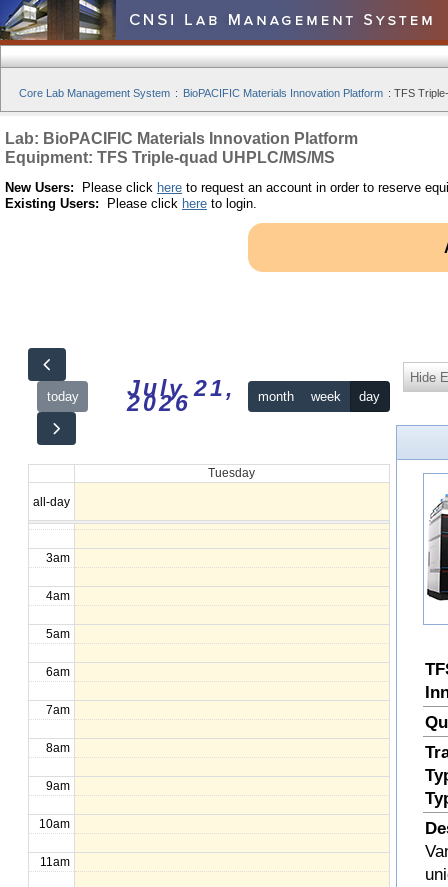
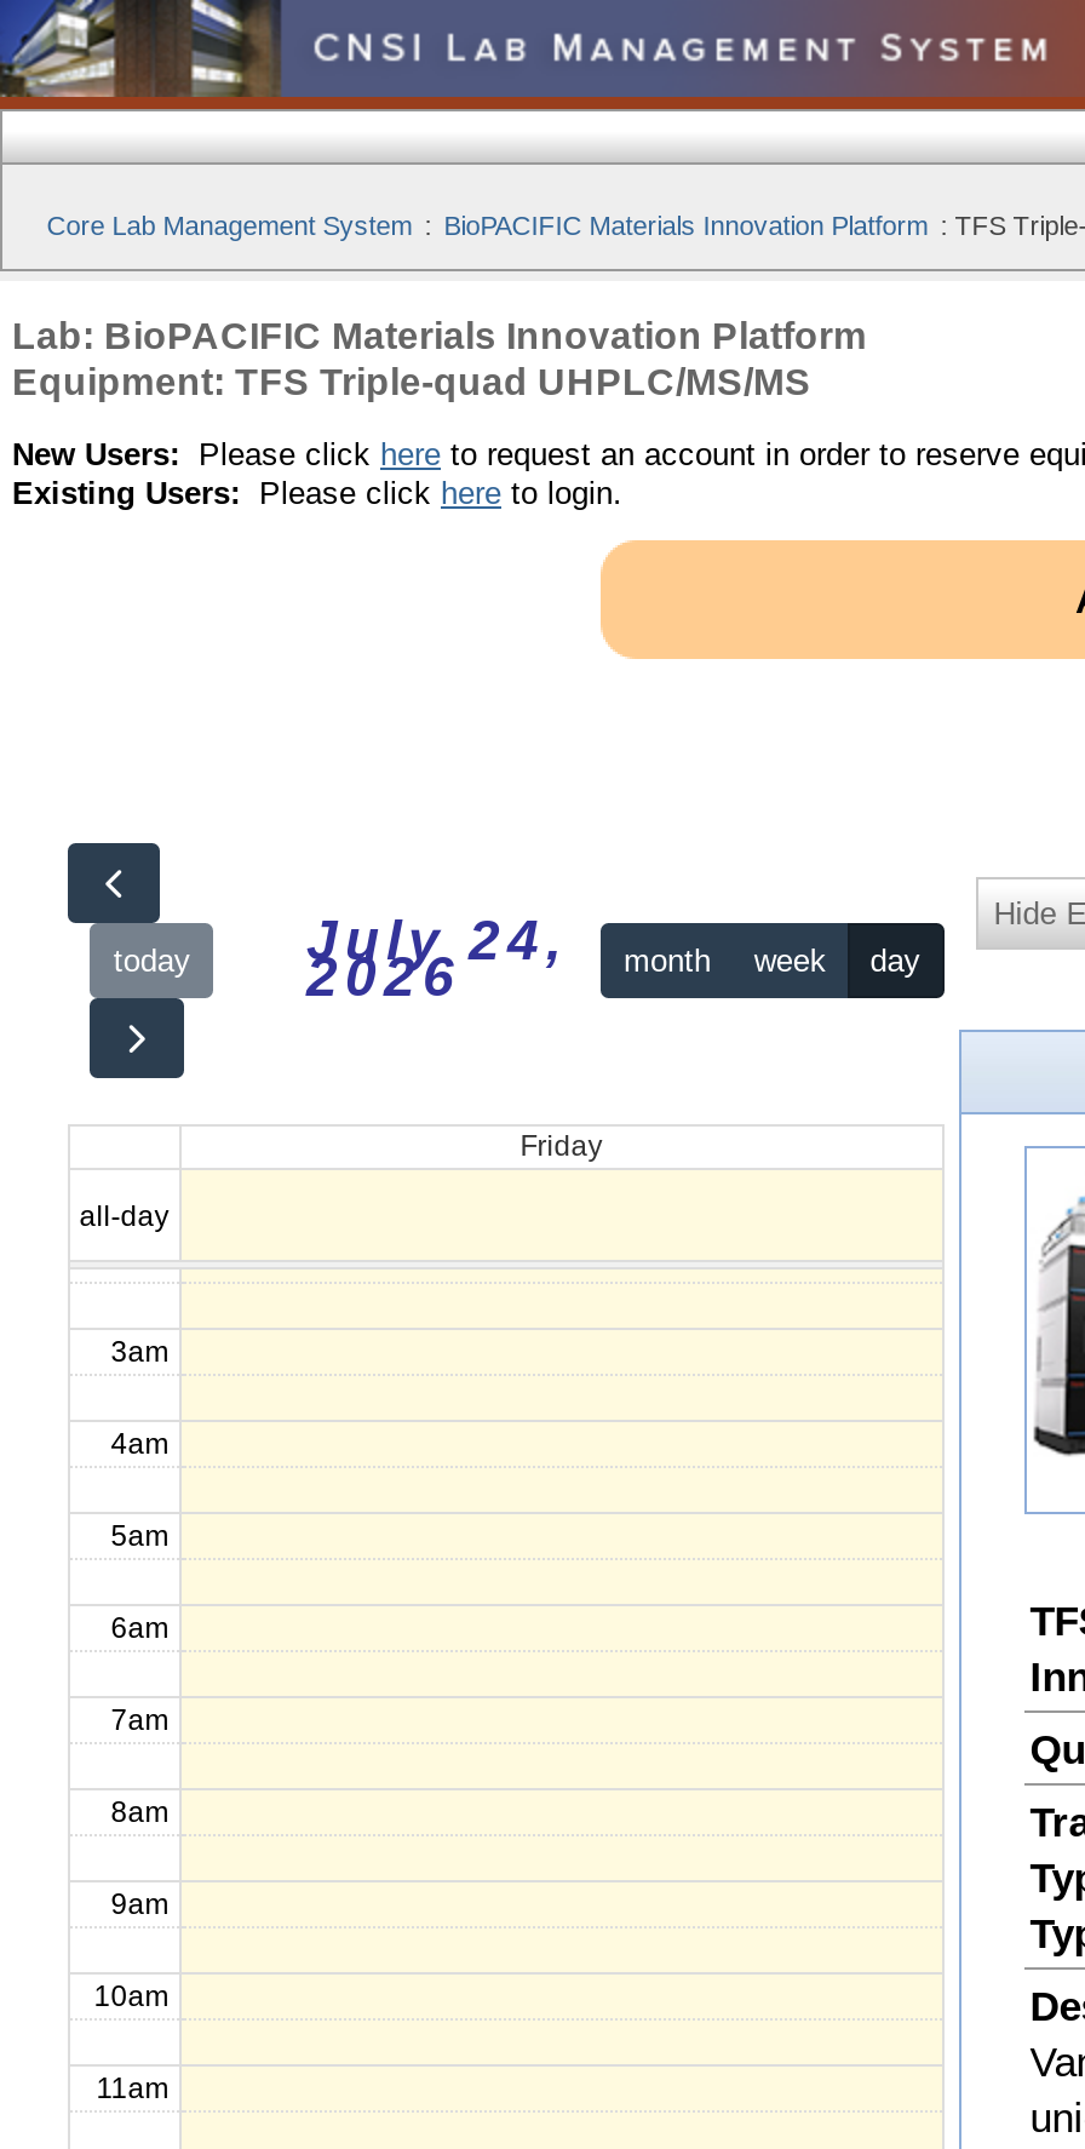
[126,375,380,404] July 21, month week day -> [306,910,921,979] July 24, month week day
[208,466,255,480] Tuesday -> [520,1130,602,1164] Friday

